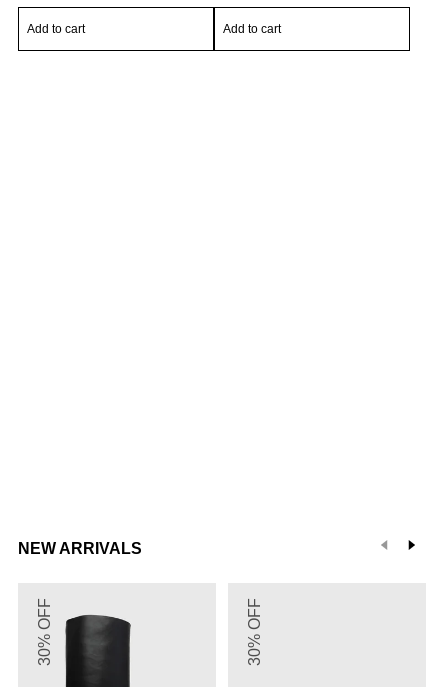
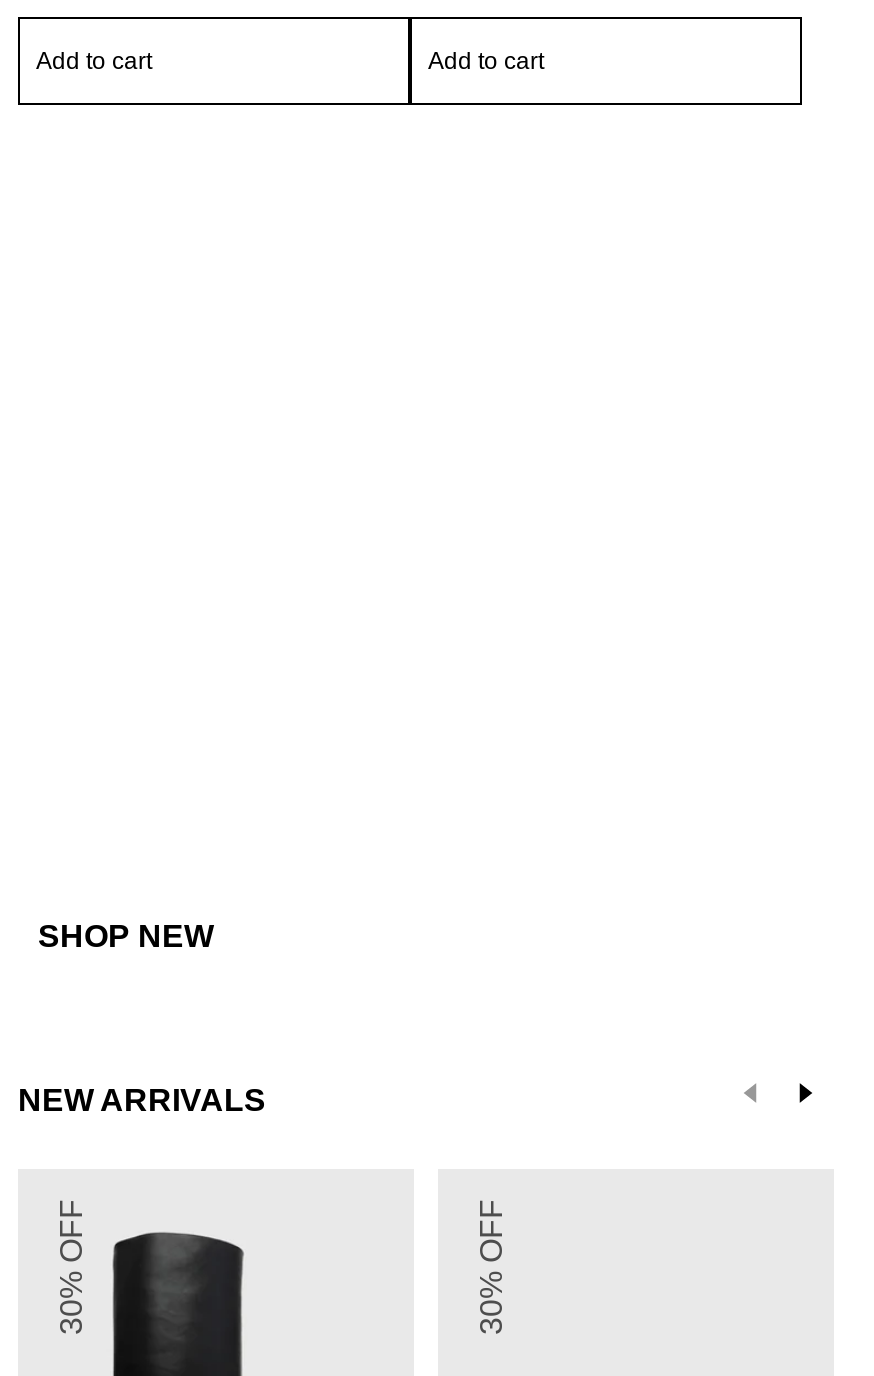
none -> [38,918,214,952] SHOP NEW

